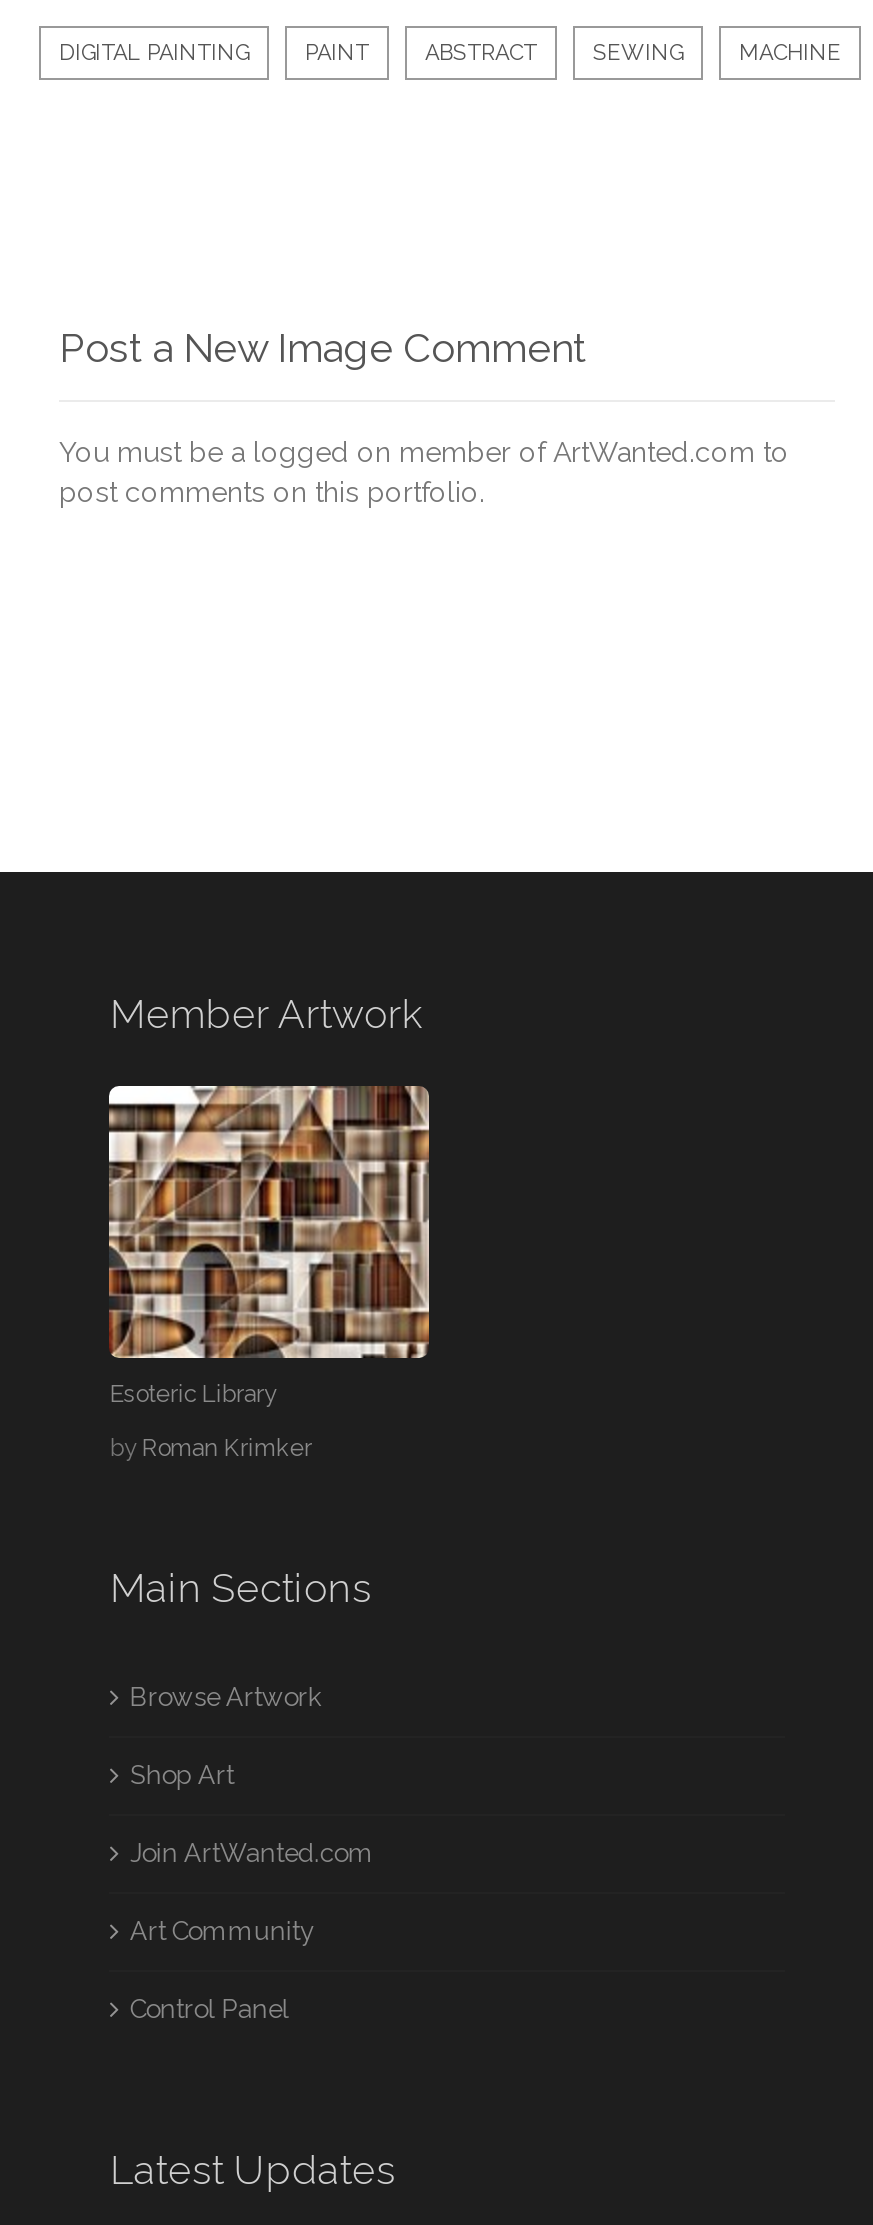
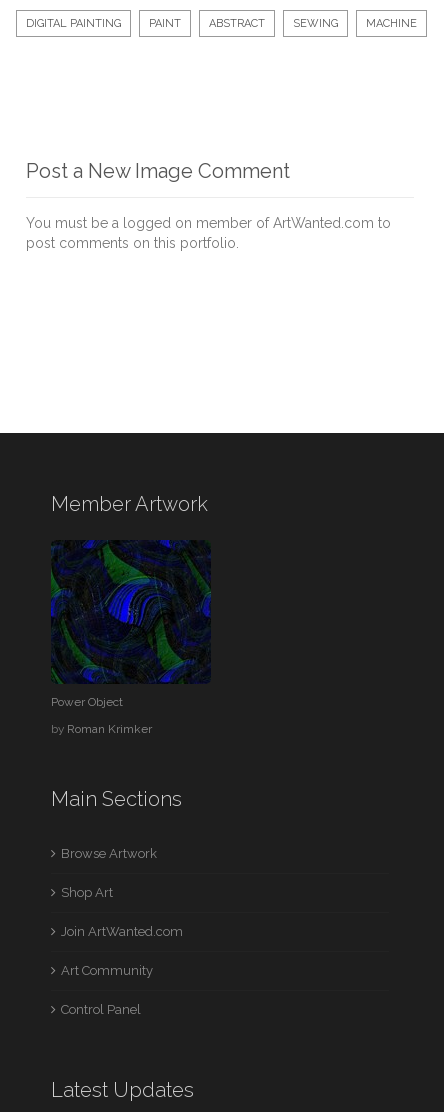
[107,1084,431,1408] [image] | Esoteric Library -> [50,540,211,709] [image] | Power Object

